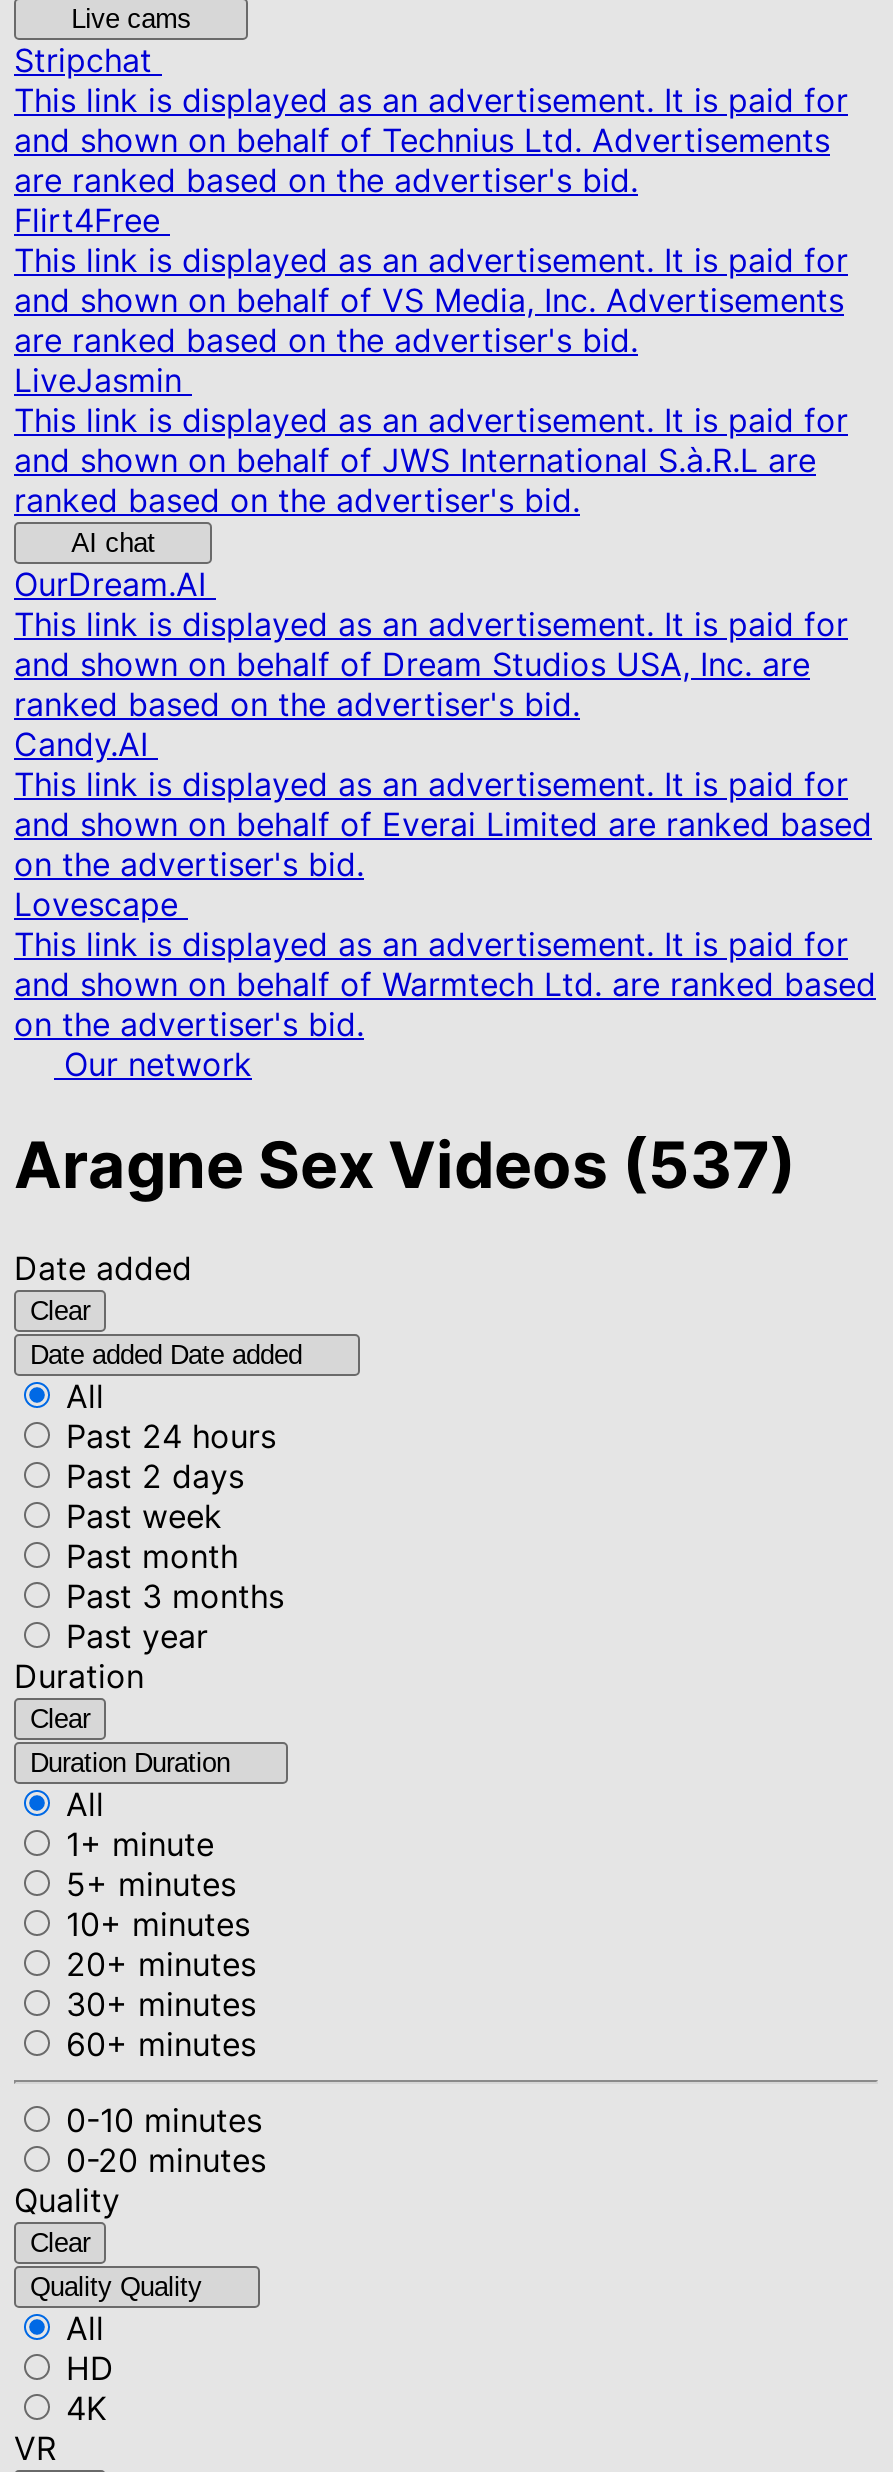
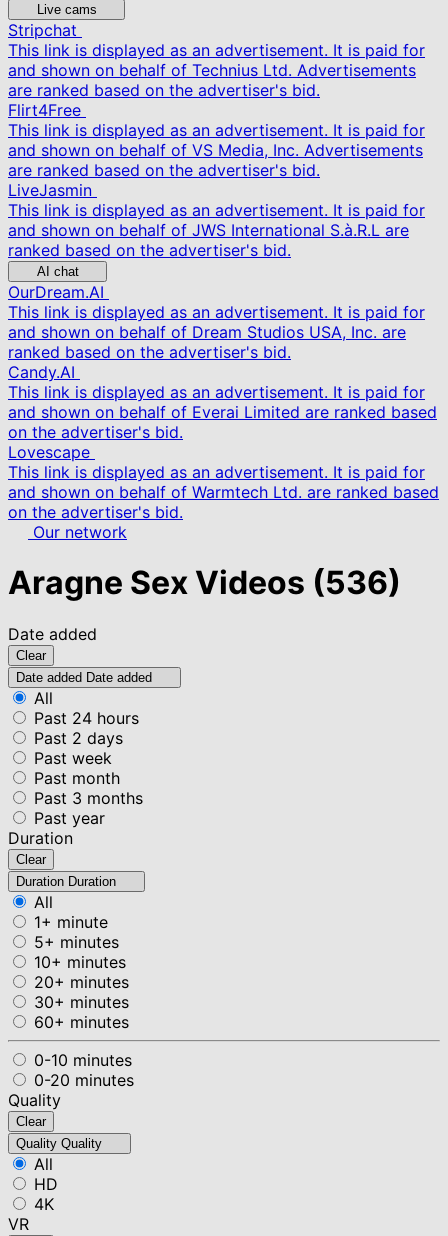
[14,1127,796,1205] Aragne Sex Videos (537) -> [8,563,401,602] Aragne Sex Videos (536)

